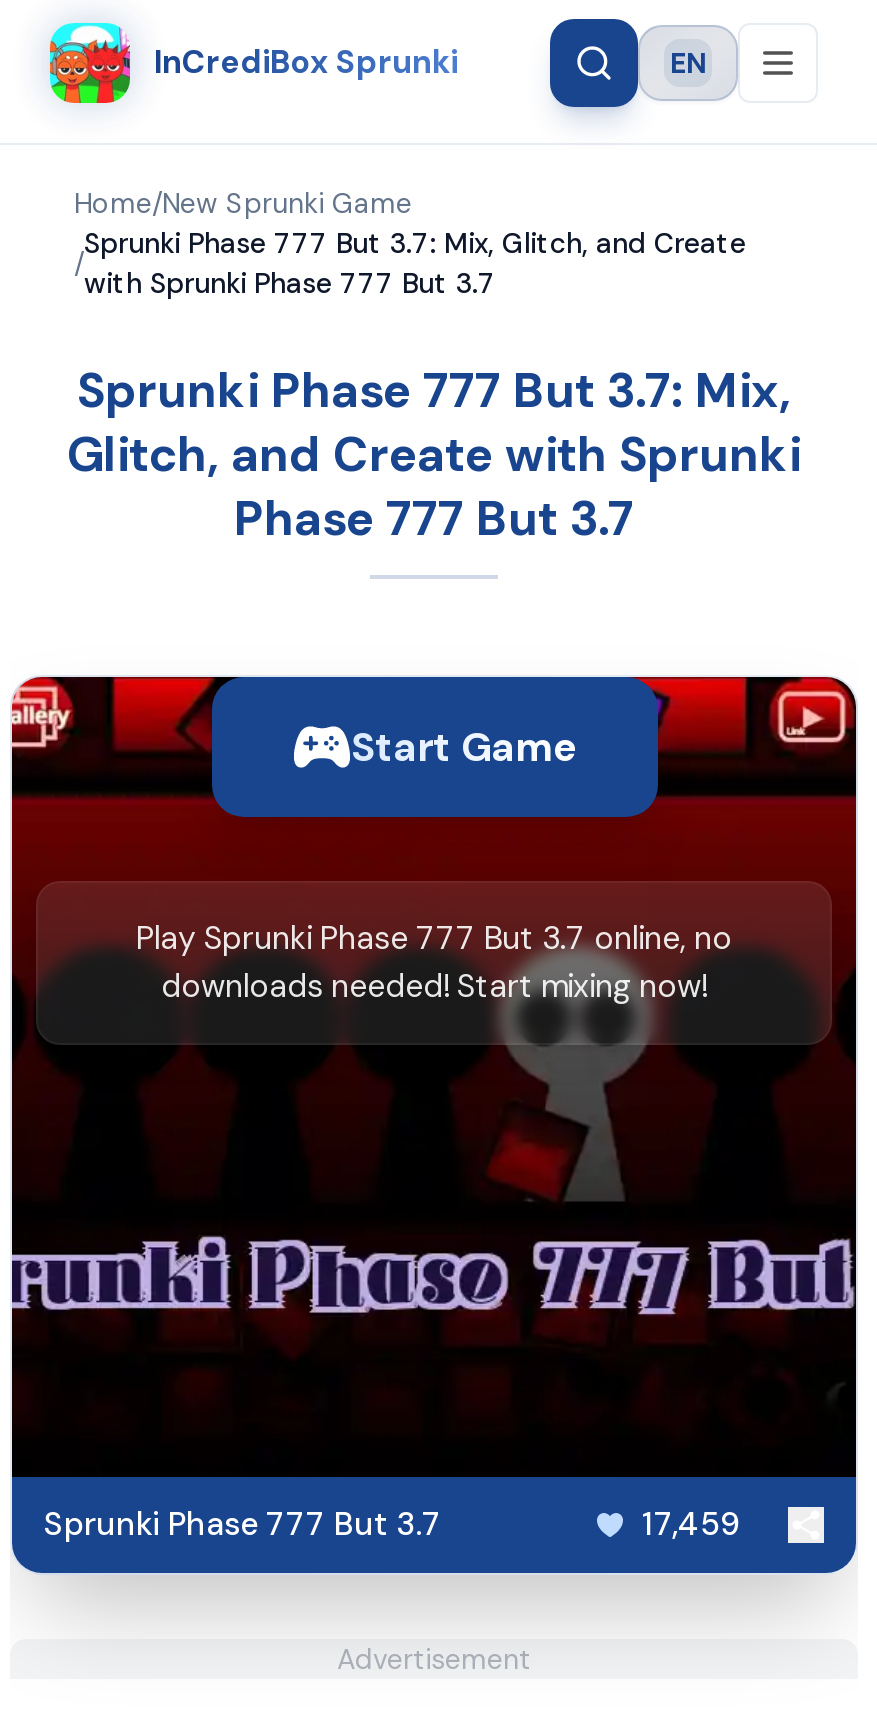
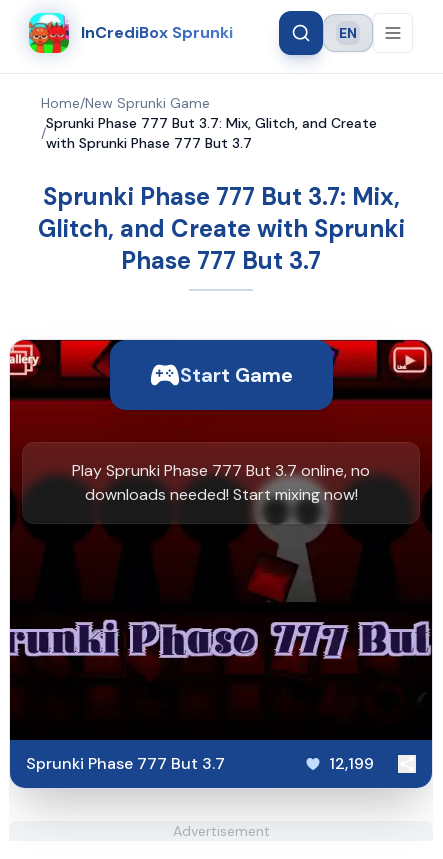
[642,1503,740,1545] 17,459 -> [329,753,374,774] 12,199

